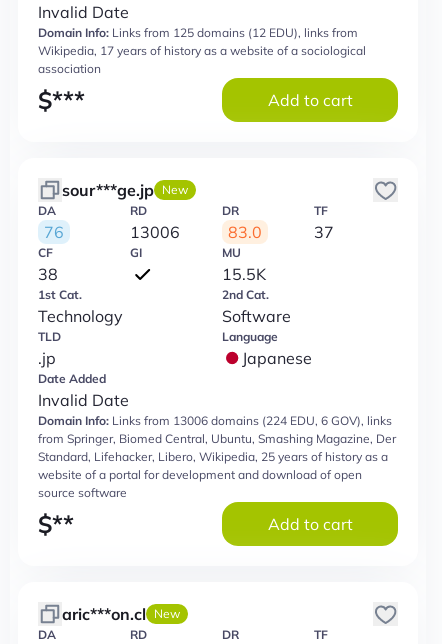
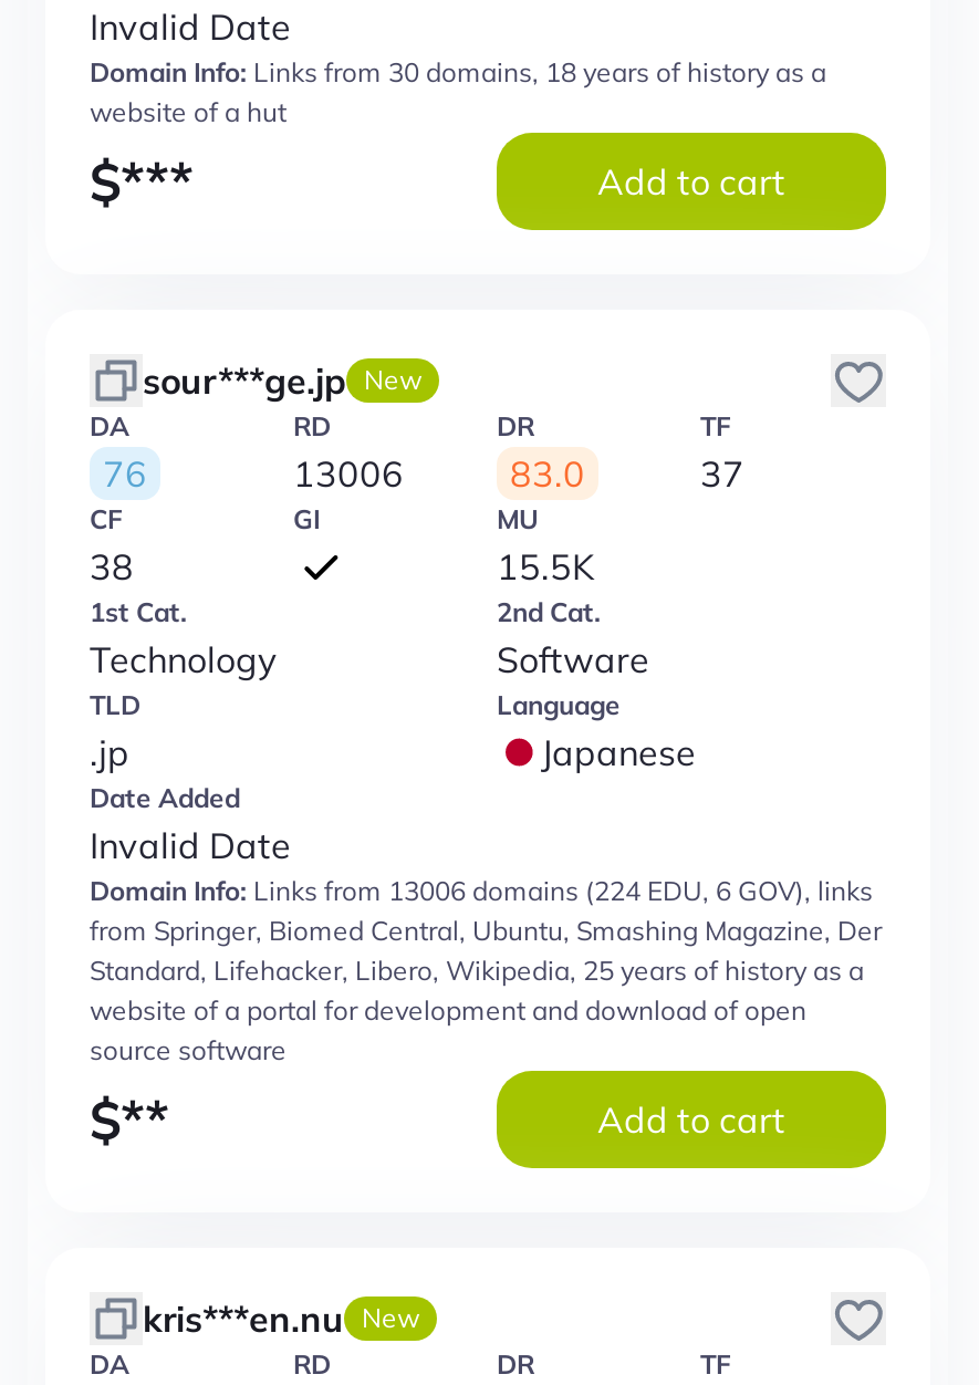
[38,25,366,76] Domain Info: Links from 125 domains (12 EDU), links from | Wikipedia, 17 years of history as a website of a sociological | association -> [90,55,826,128] Domain Info: Links from 30 domains, 18 years of history as a | website of a hut
[62,604,180,624] aric***on.cl New -> [143,1297,419,1341] kris***en.nu New

